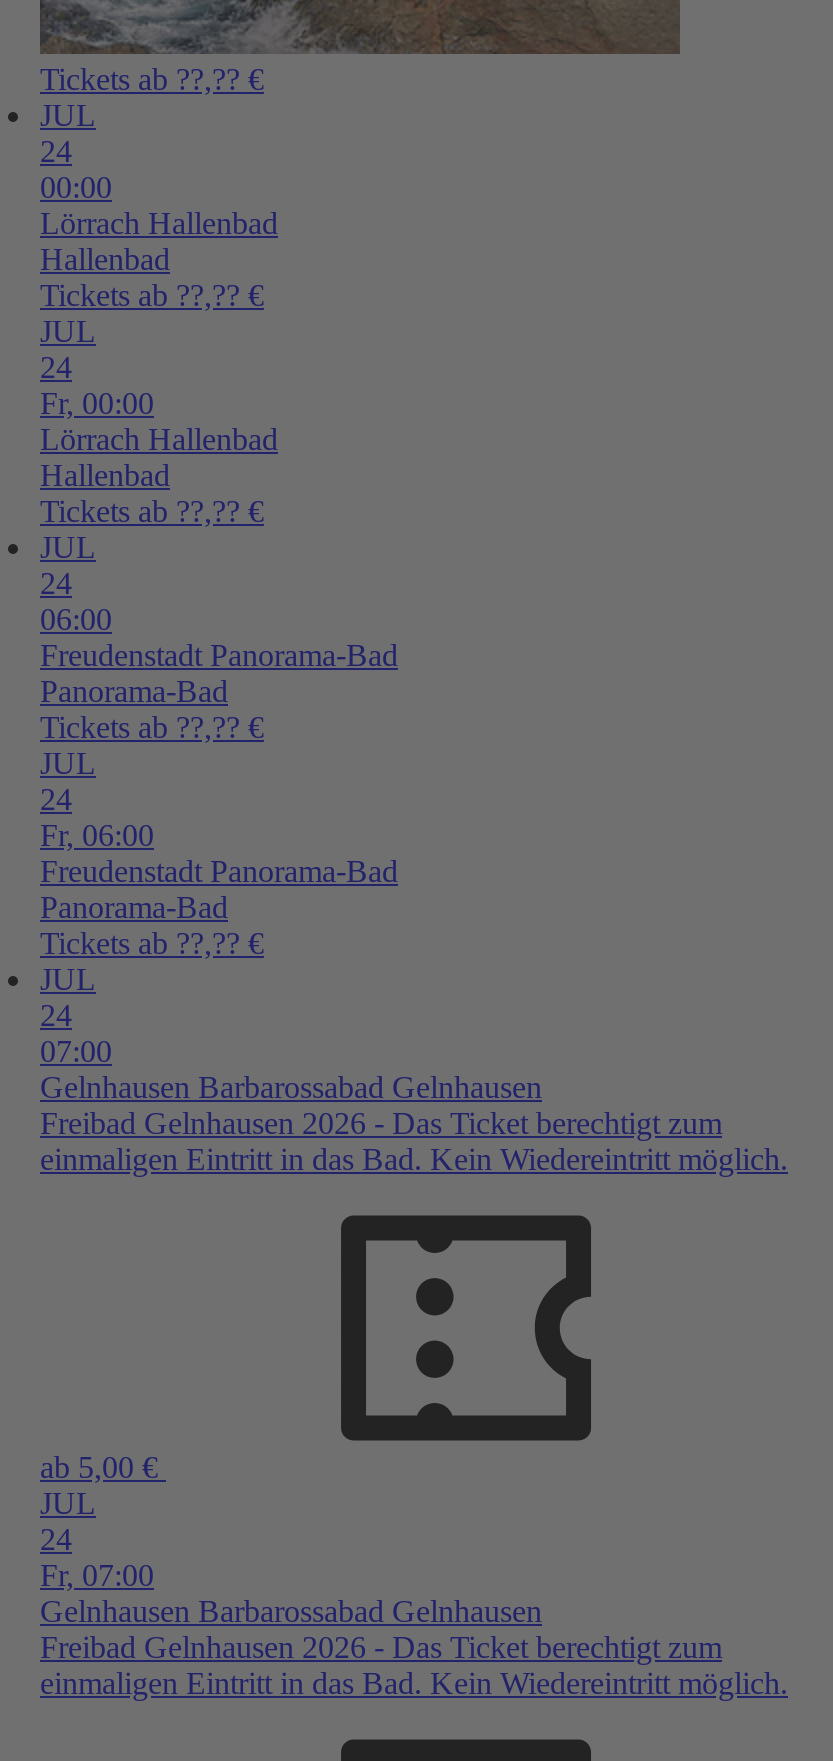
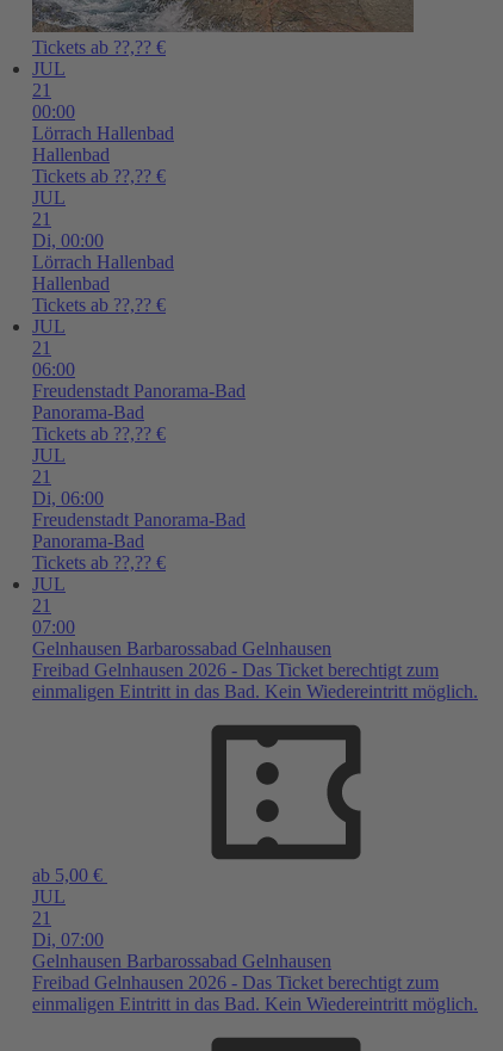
[40,134,72,168] 24 -> [32,80,51,100] 21
[40,350,154,420] 24 | Fr, 00:00 -> [32,209,104,250] 21 | Di, 00:00
[40,566,72,600] 24 -> [32,337,51,358] 21
[40,782,154,852] 24 | Fr, 06:00 -> [32,466,104,508] 21 | Di, 06:00
[40,998,72,1032] 24 -> [32,595,51,615] 21
[40,1522,154,1592] 24 | Fr, 07:00 -> [32,908,104,949] 21 | Di, 07:00

